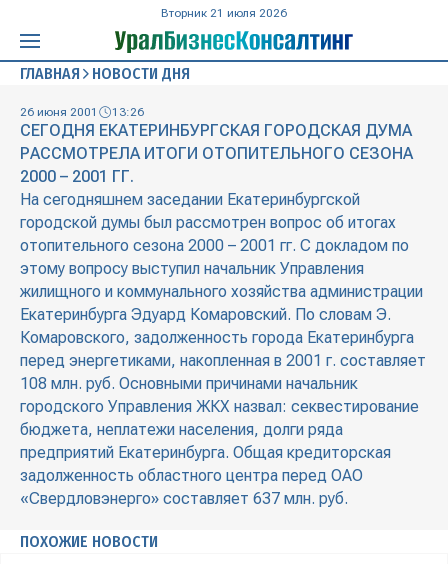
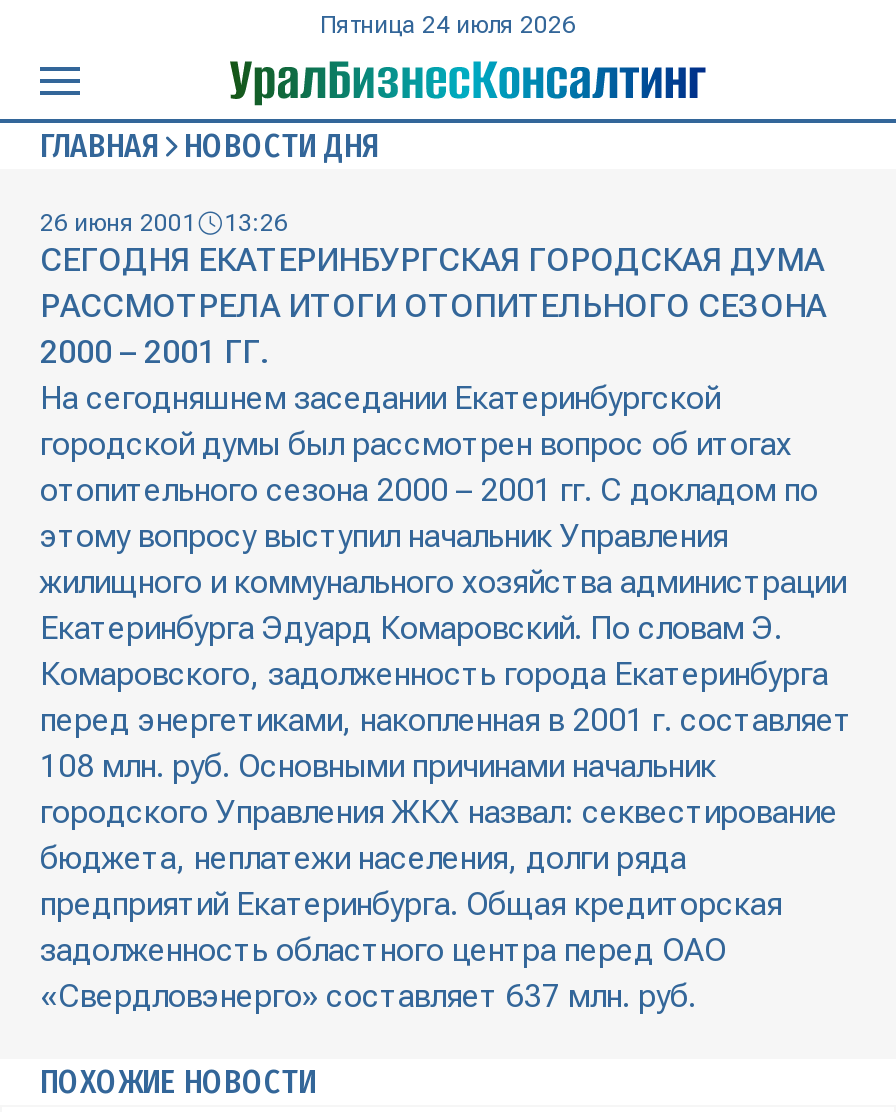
[161,6,287,20] Вторник 21 июля 2026 -> [320,11,576,39] Пятница 24 июля 2026

